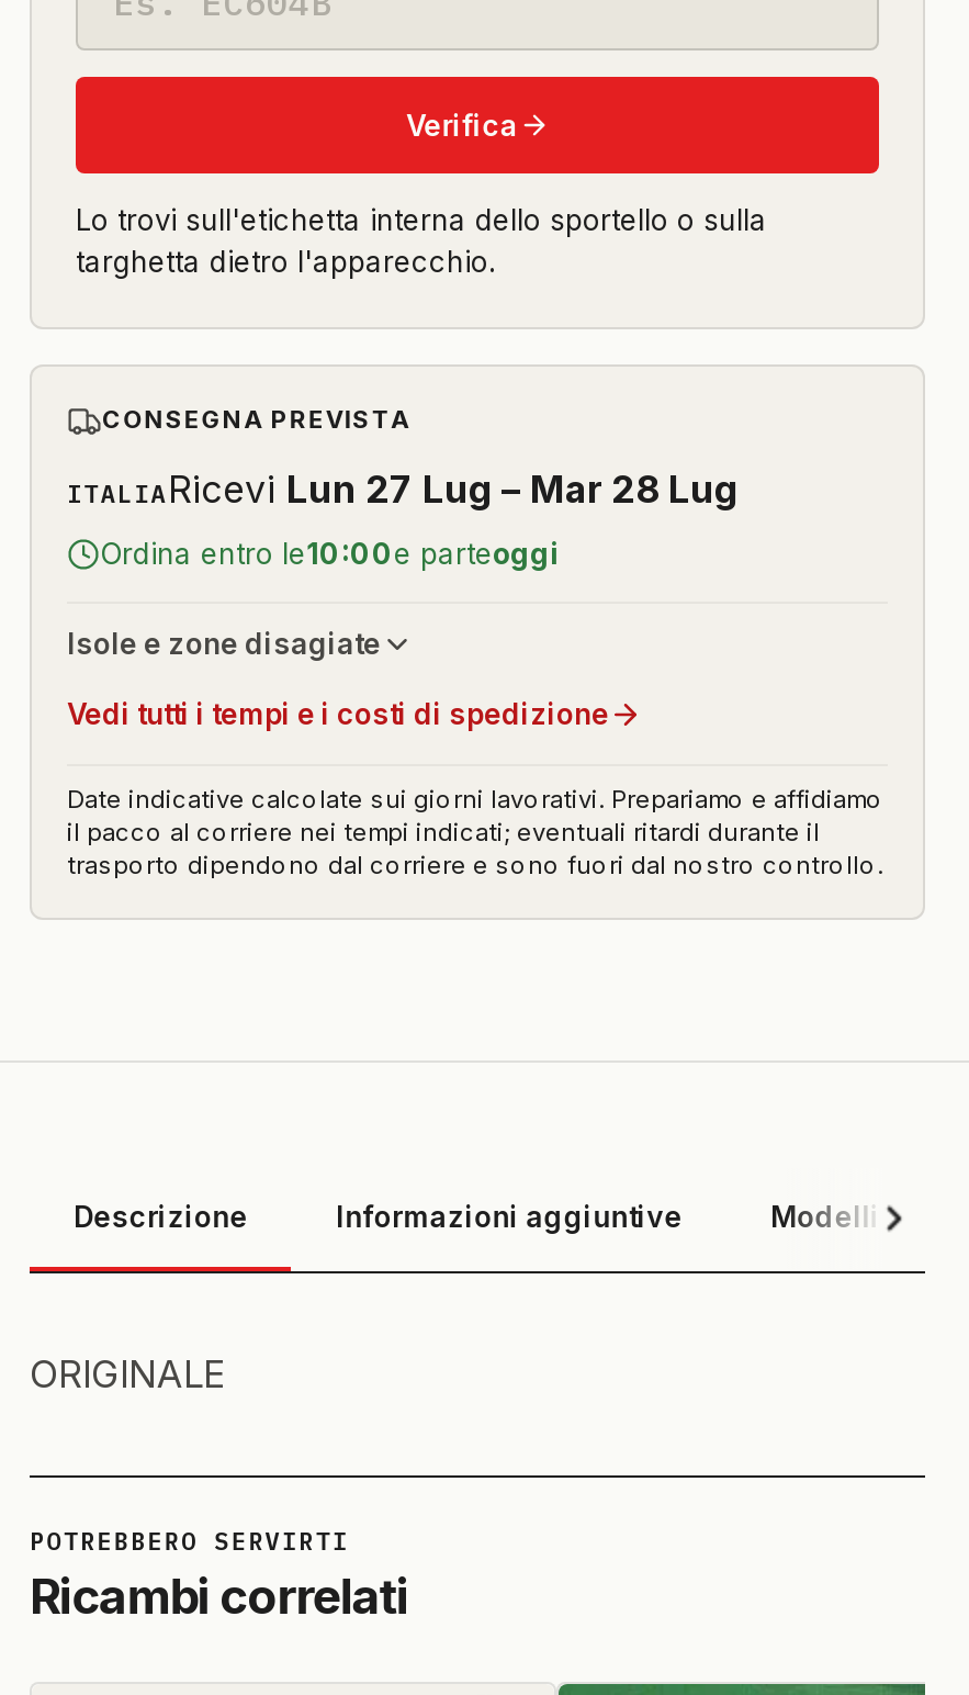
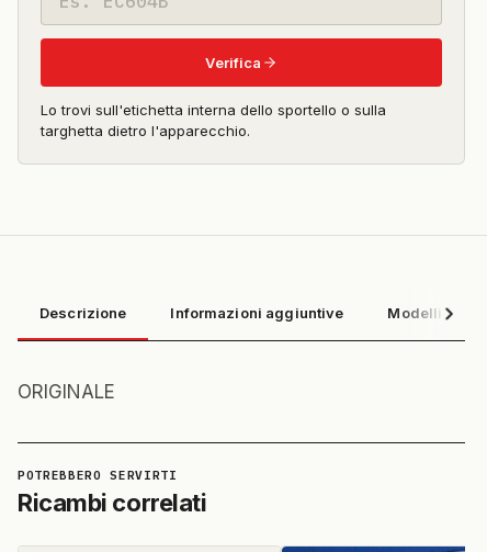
[67,404,883,880] CONSEGNA PREVISTA | ITALIARicevi Lun 27 Lug – Mar 28 Lug | Ordina entro le10:00e parteoggi | Isole e zone disagiate | Vedi tutti i tempi e i costi di spedizione | Date indicative calcolate sui giorni lavorativi. Prepariamo e affidiamo | il pacco al corriere nei tempi indicati; eventuali ritardi durante il | trasporto dipendono dal corriere e sono fuori dal nostro controllo. -> none

